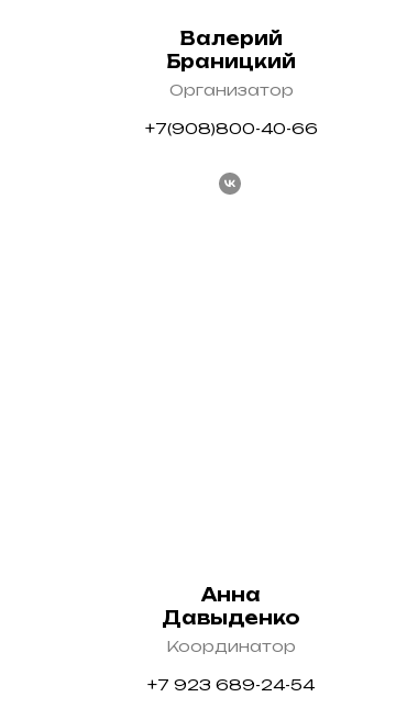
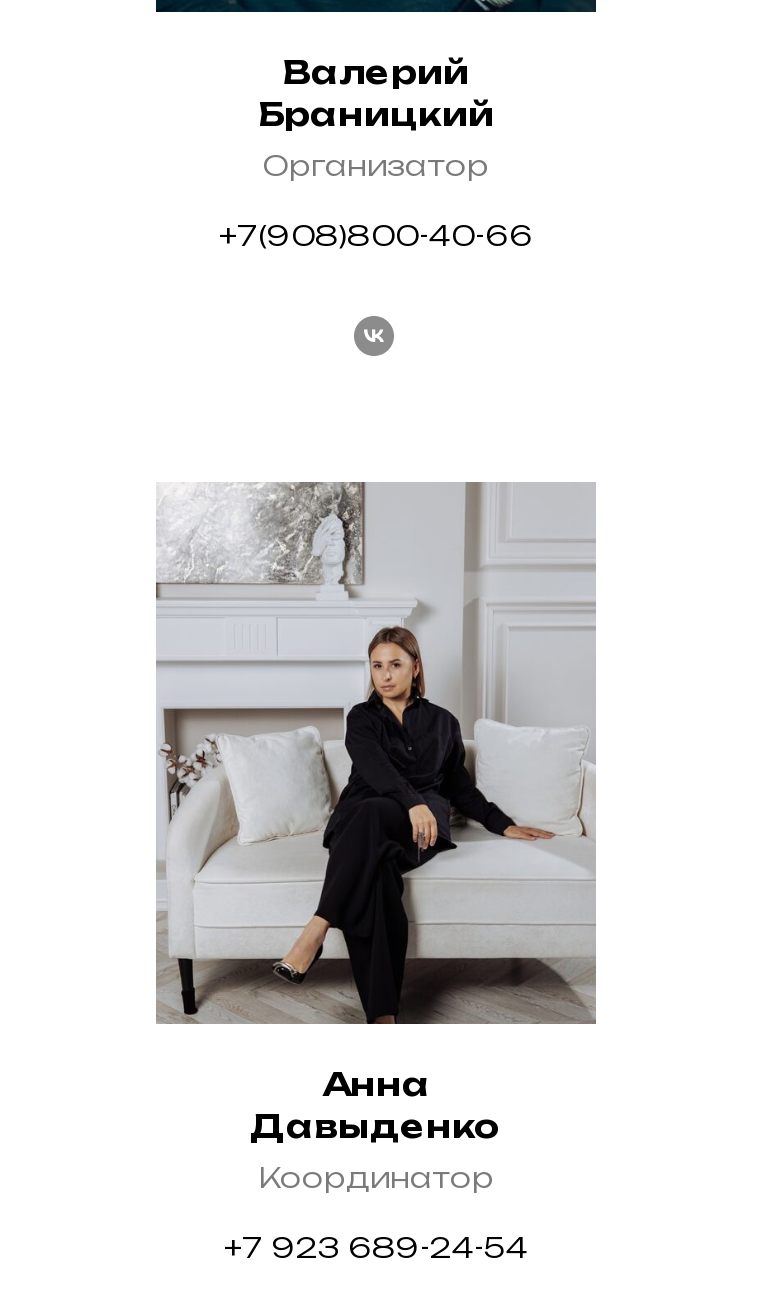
none -> [154,480,598,1026] [image]

